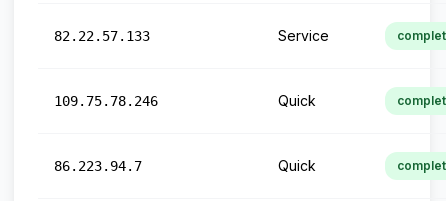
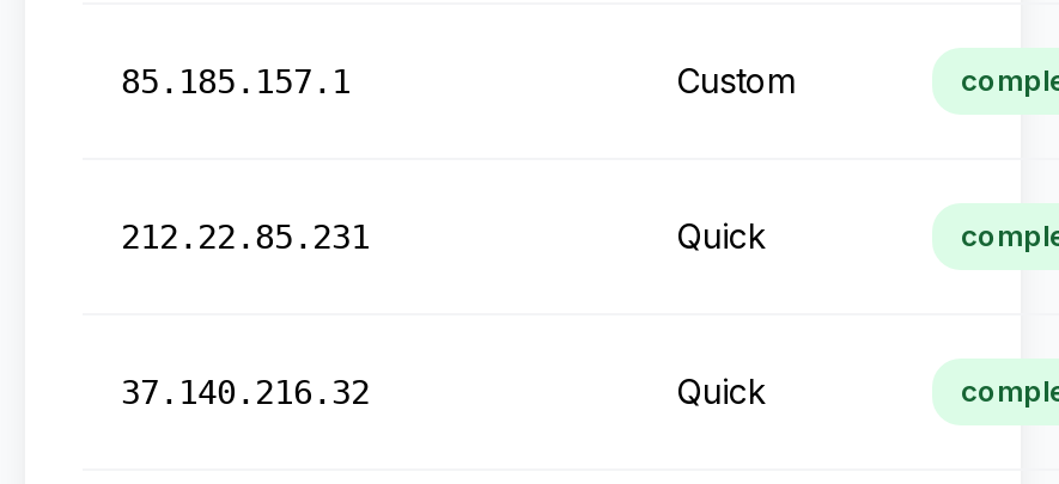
[54,27,329,44] 82.22.57.133 | Service -> [121,60,793,100] 85.185.157.1 | Custom
[54,93,158,109] 109.75.78.246 -> [121,218,370,256] 212.22.85.231
[54,158,142,174] 86.223.94.7 -> [121,373,370,411] 37.140.216.32

